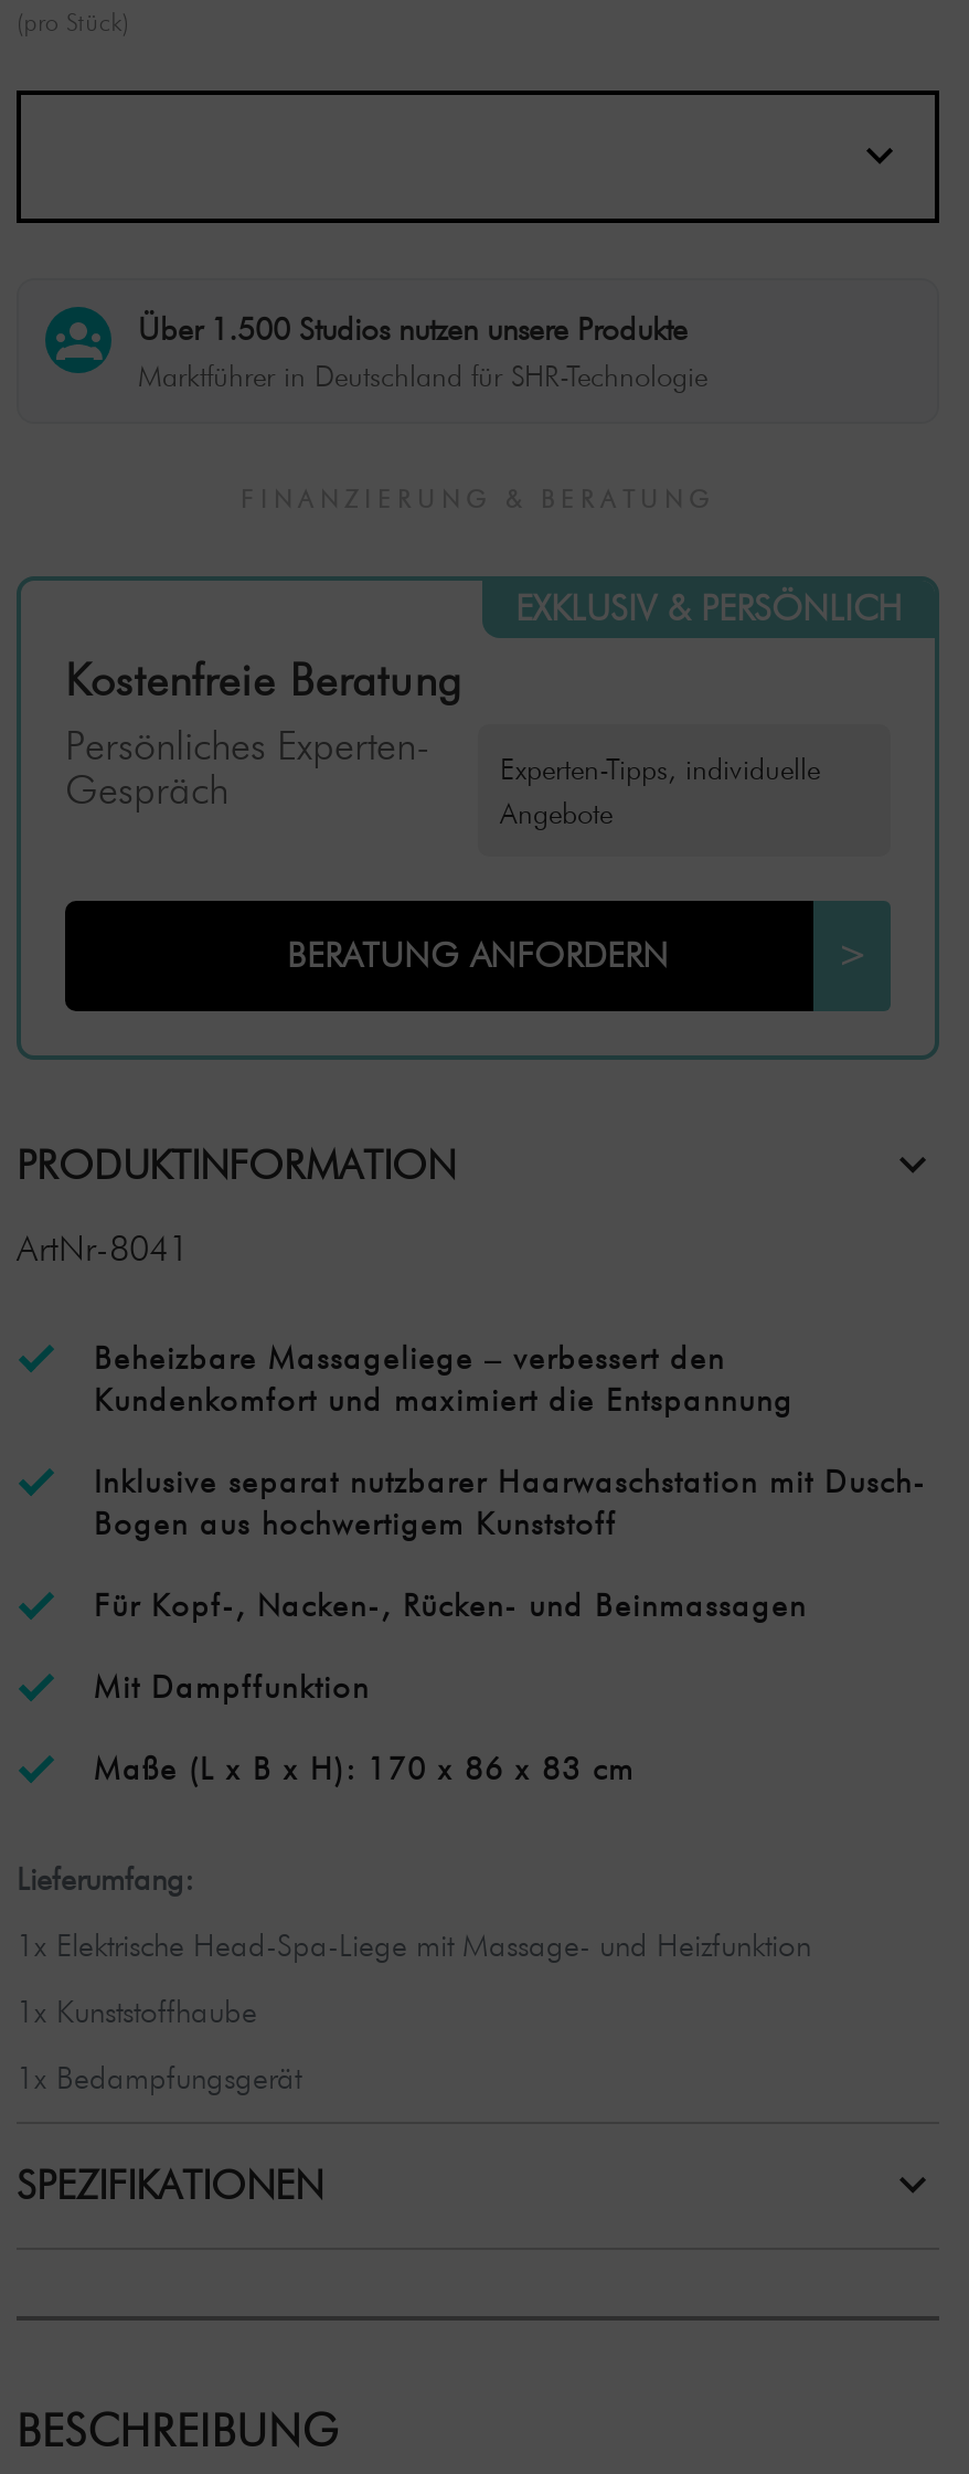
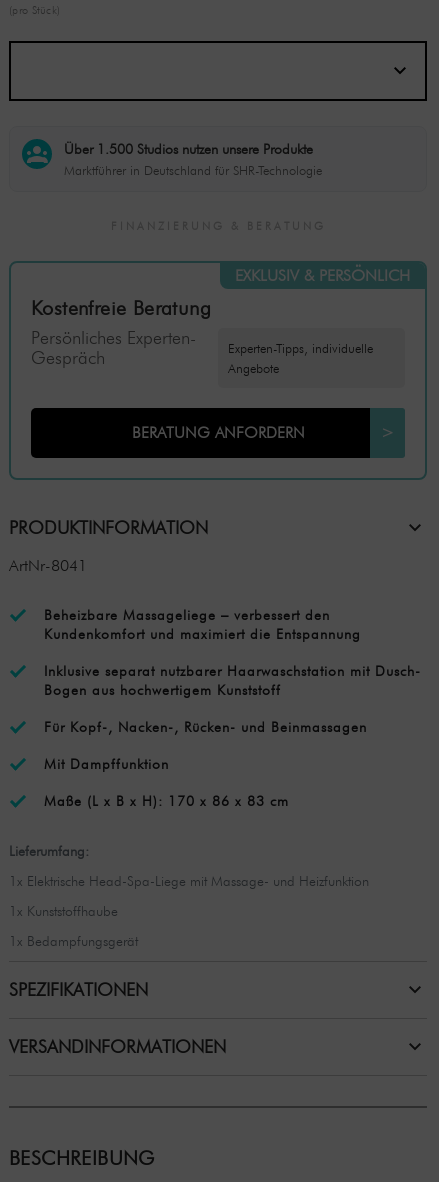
none -> [9,1036,226,1057] VERSANDINFORMATIONEN

